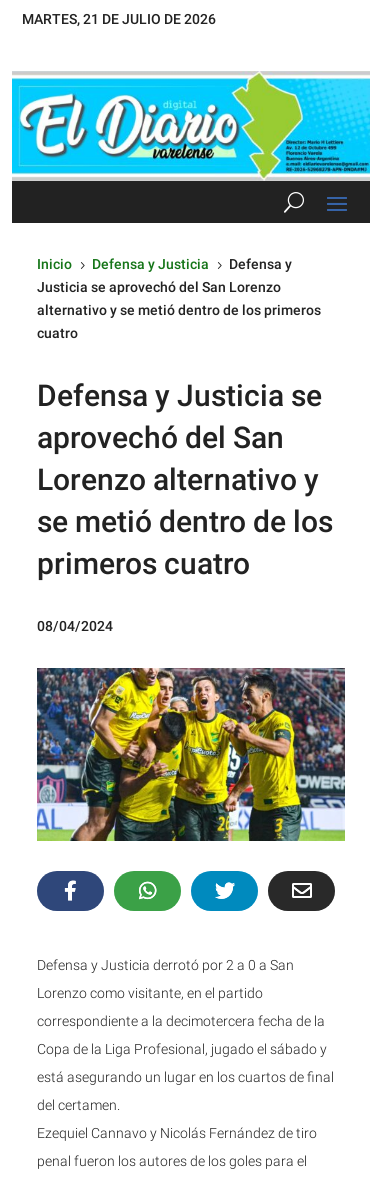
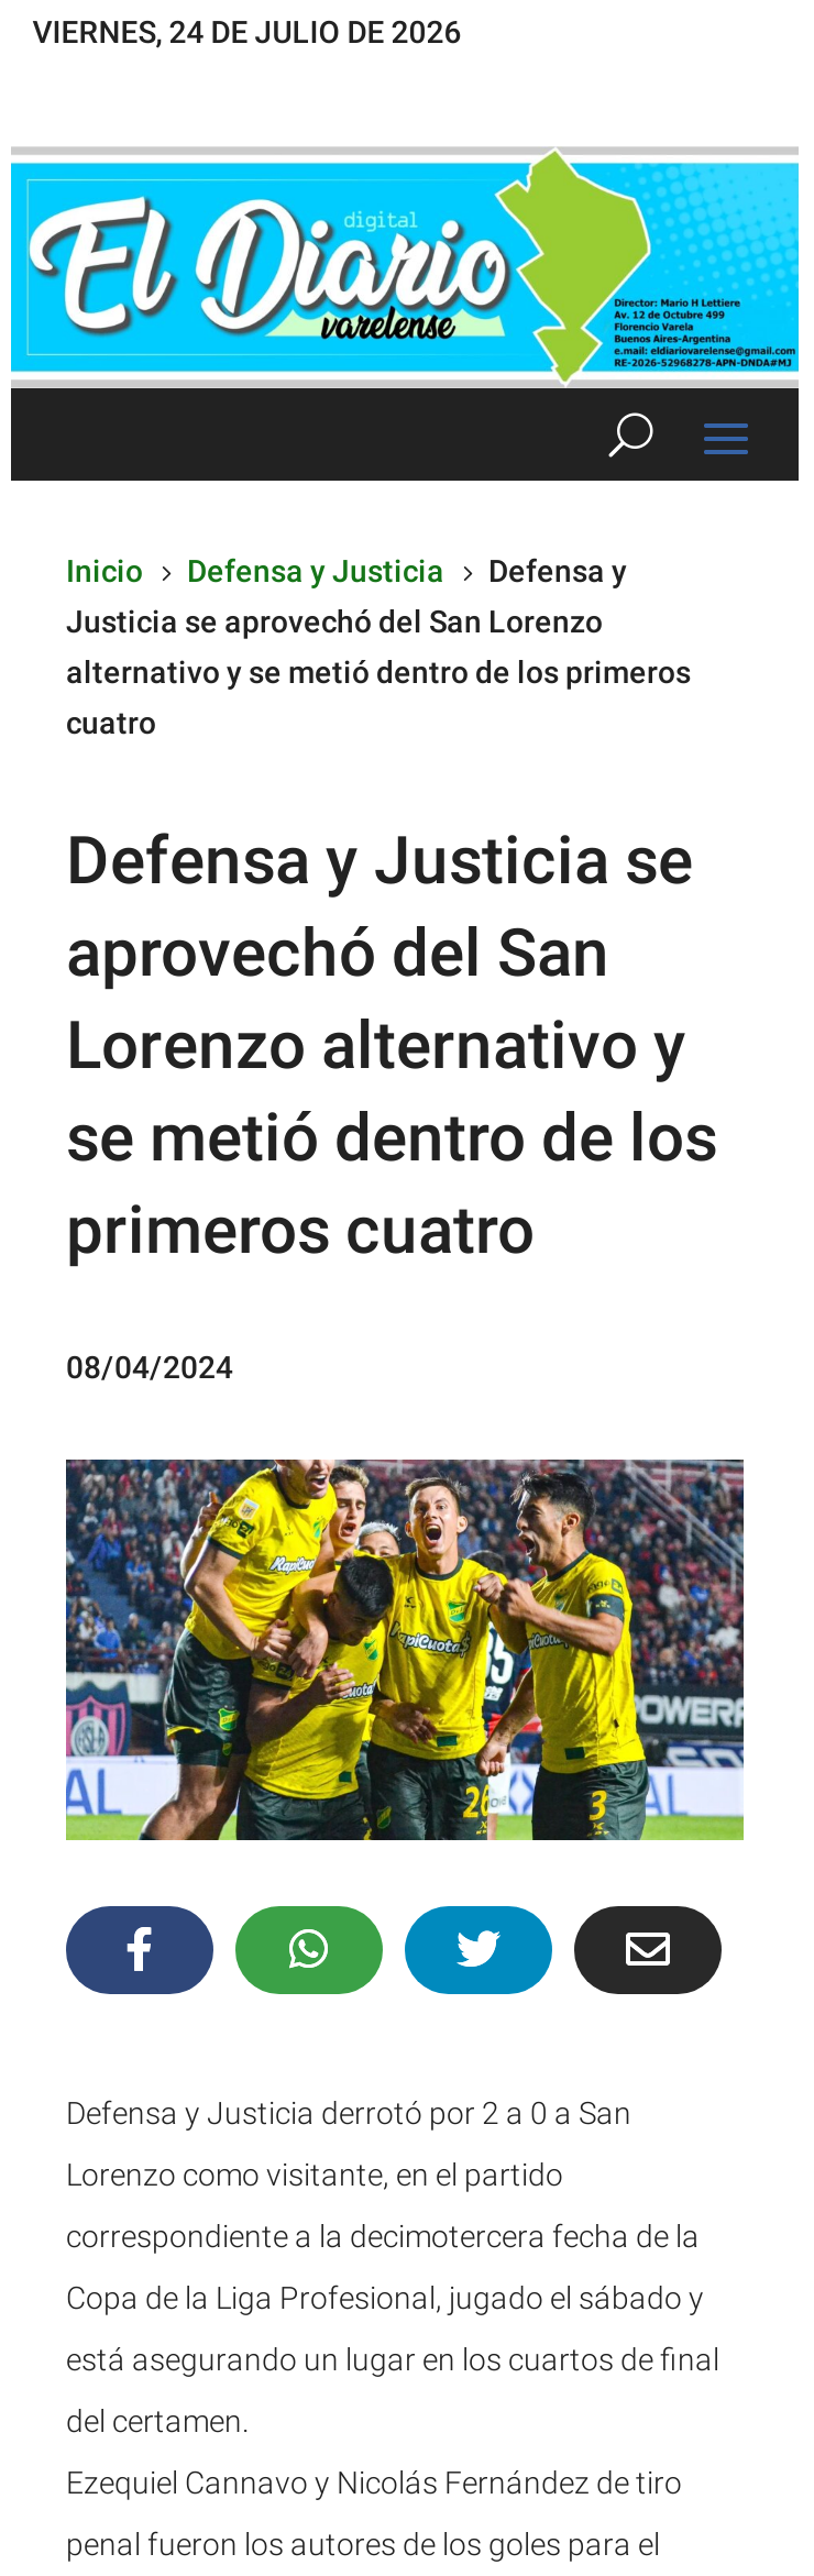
[22,11,216,27] MARTES, 21 DE JULIO DE 2026 -> [33,14,462,49] VIERNES, 24 DE JULIO DE 2026

